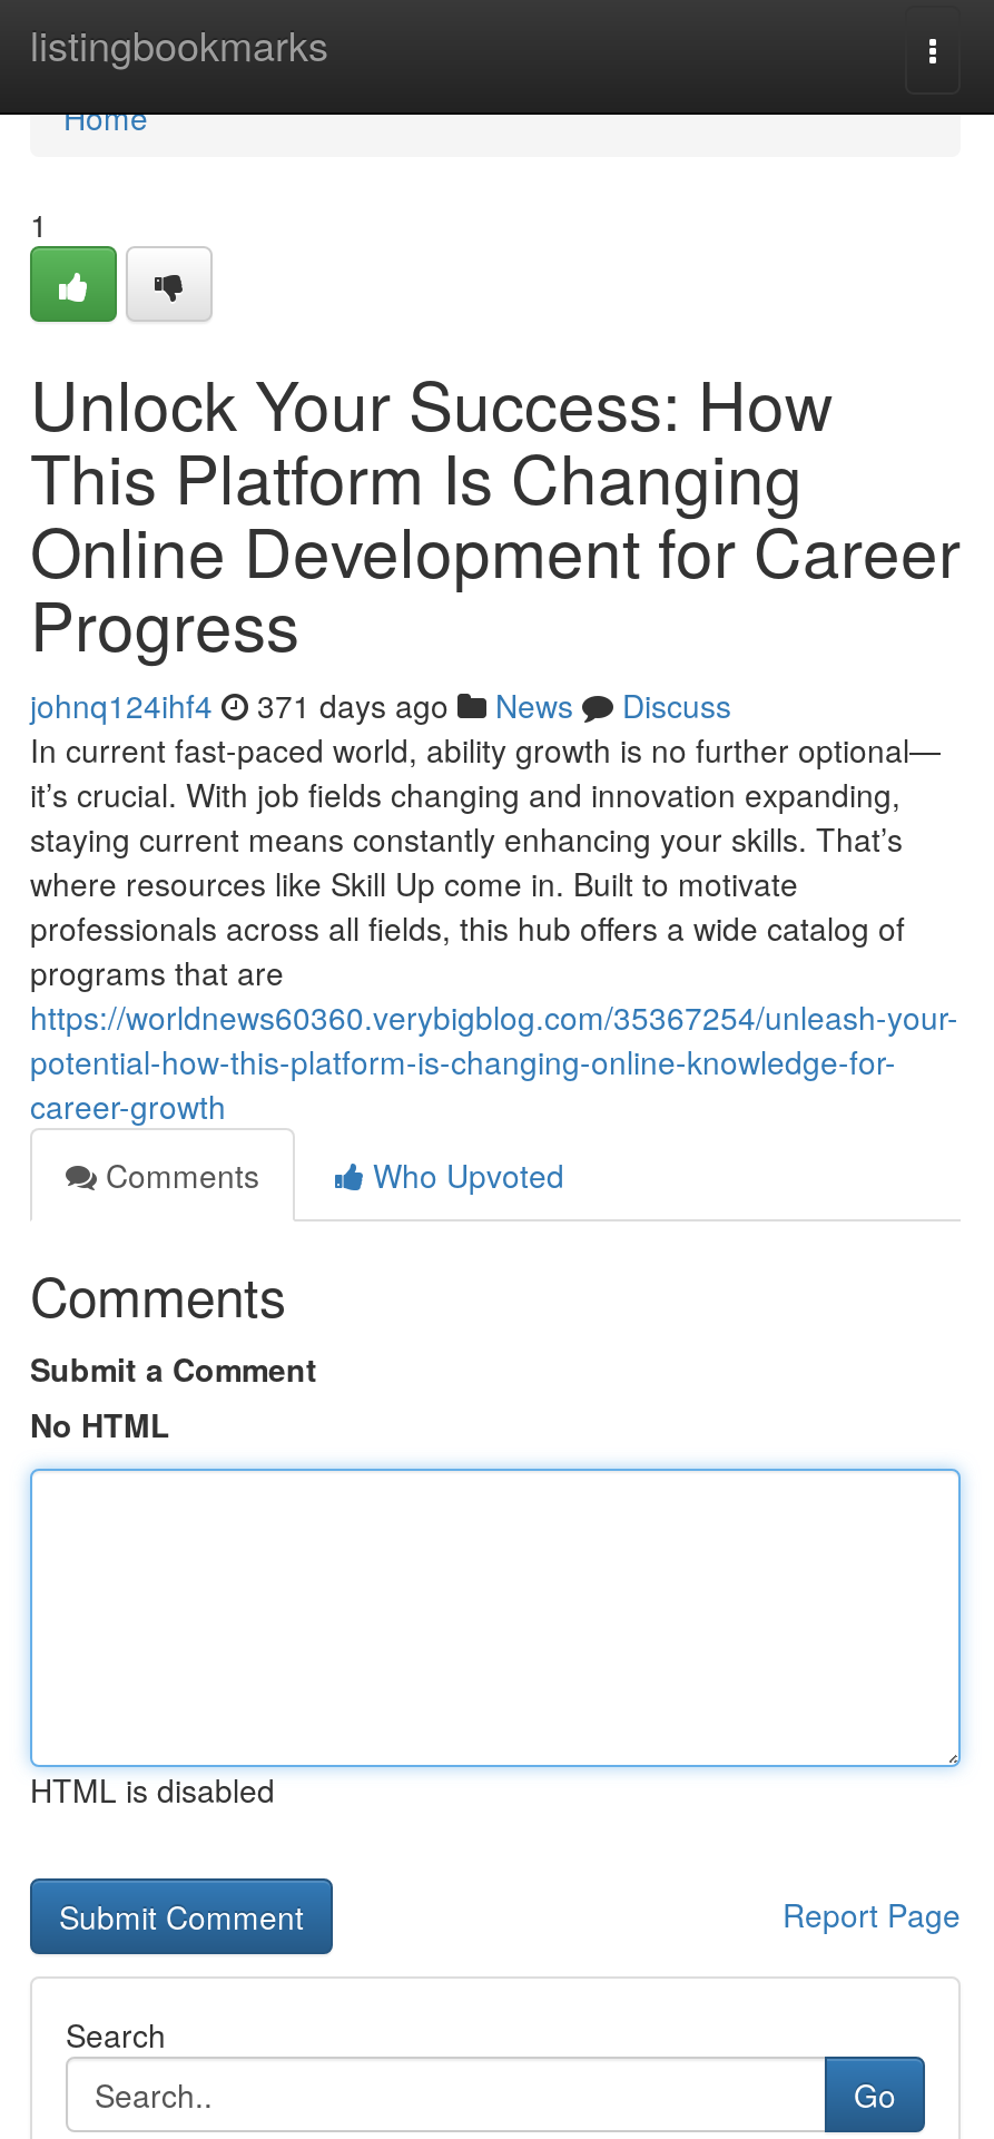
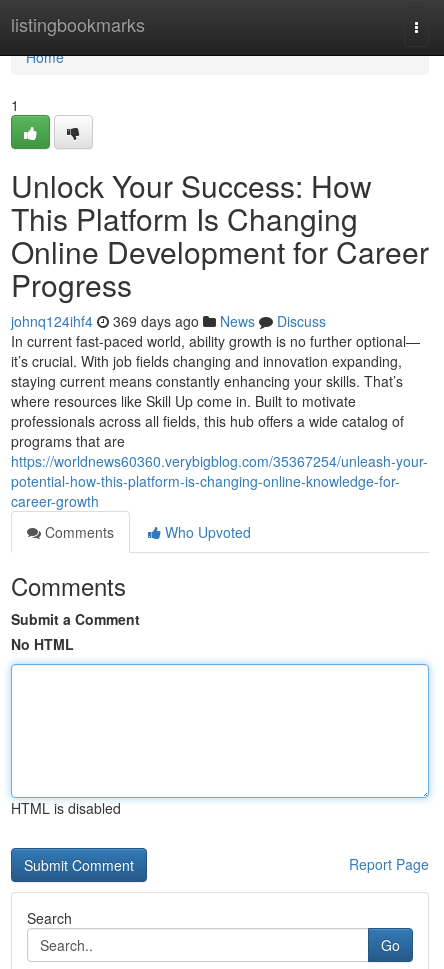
[30,683,731,727] johnq124ihf4 371 days ago News Discuss -> [11,311,326,331] johnq124ihf4 369 days ago News Discuss

